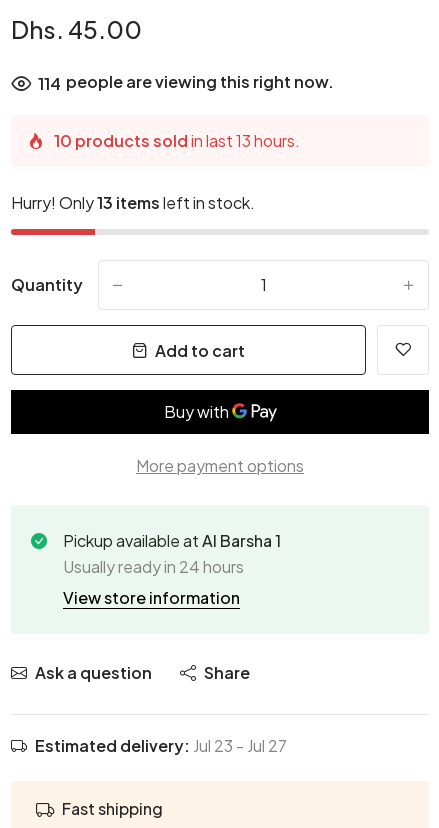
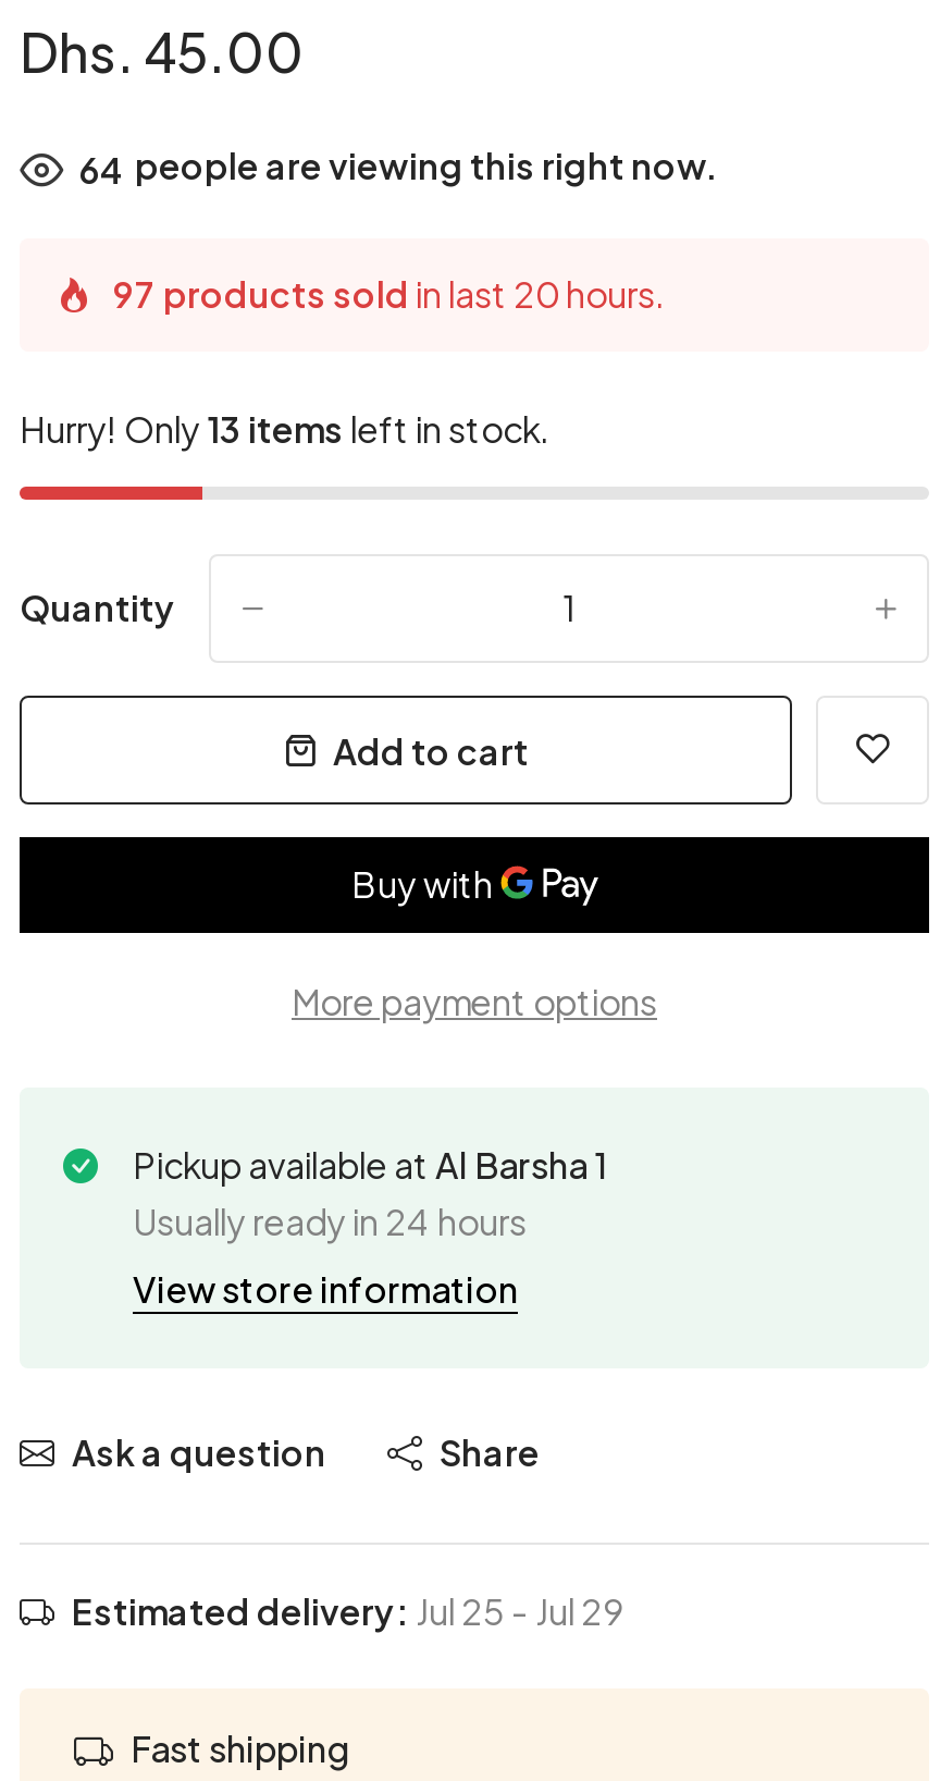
[38,71,334,94] 114 people are viewing this right now. -> [78,143,718,194] 64 people are viewing this right now.
[54,130,300,151] 10 products sold in last 13 hours. -> [113,272,666,318] 97 products sold in last 20 hours.
[35,735,287,756] Estimated delivery: Jul 23 - Jul 27 -> [72,1589,622,1635] Estimated delivery: Jul 25 - Jul 29

